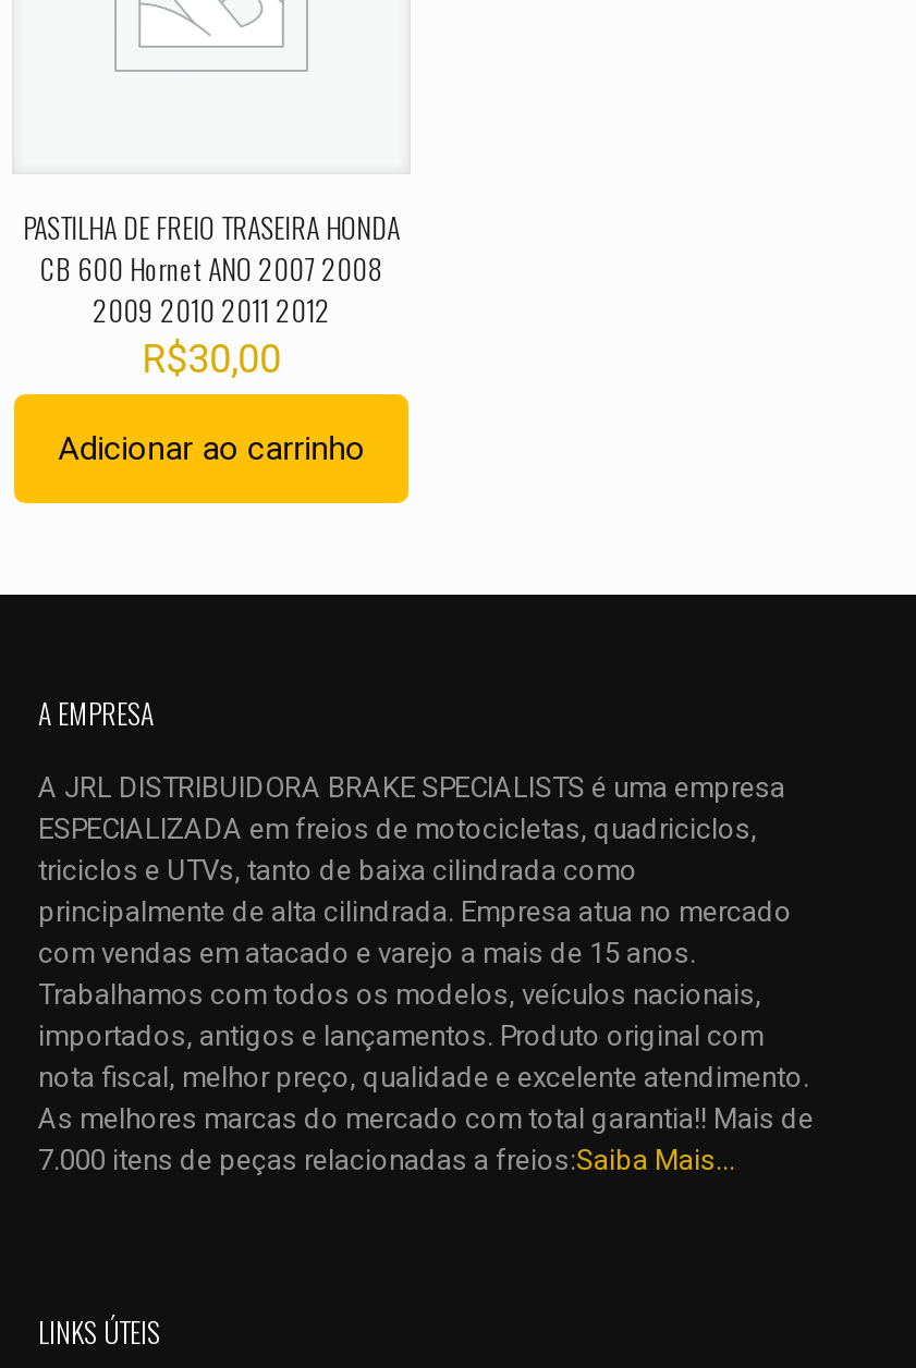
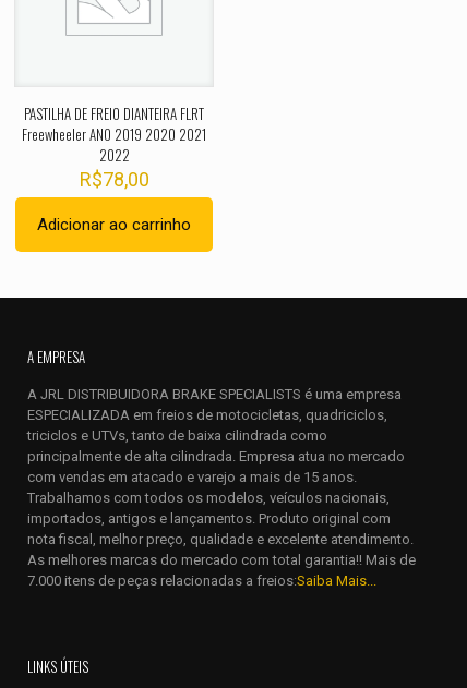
[23,206,400,382] PASTILHA DE FREIO TRASEIRA HONDA | CB 600 Hornet ANO 2007 2008 | 2009 2010 2011 2012 | R$30,00 -> [22,103,206,191] PASTILHA DE FREIO DIANTEIRA FLRT | Freewheeler ANO 2019 2020 2021 | 2022 | R$78,00

